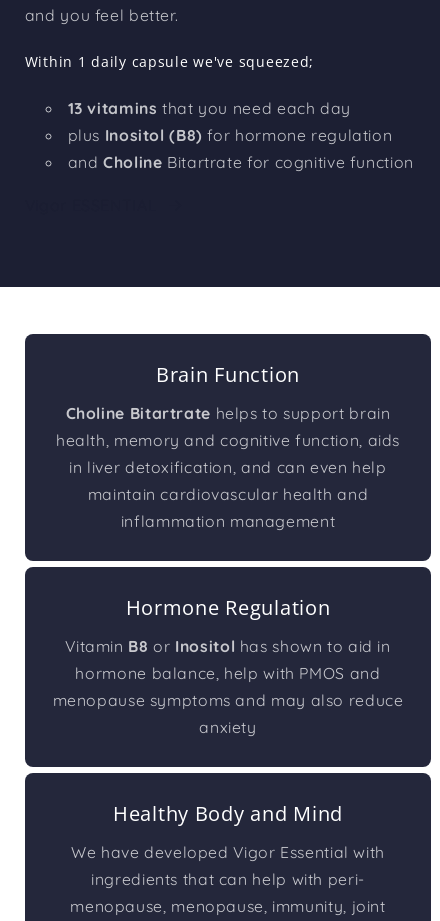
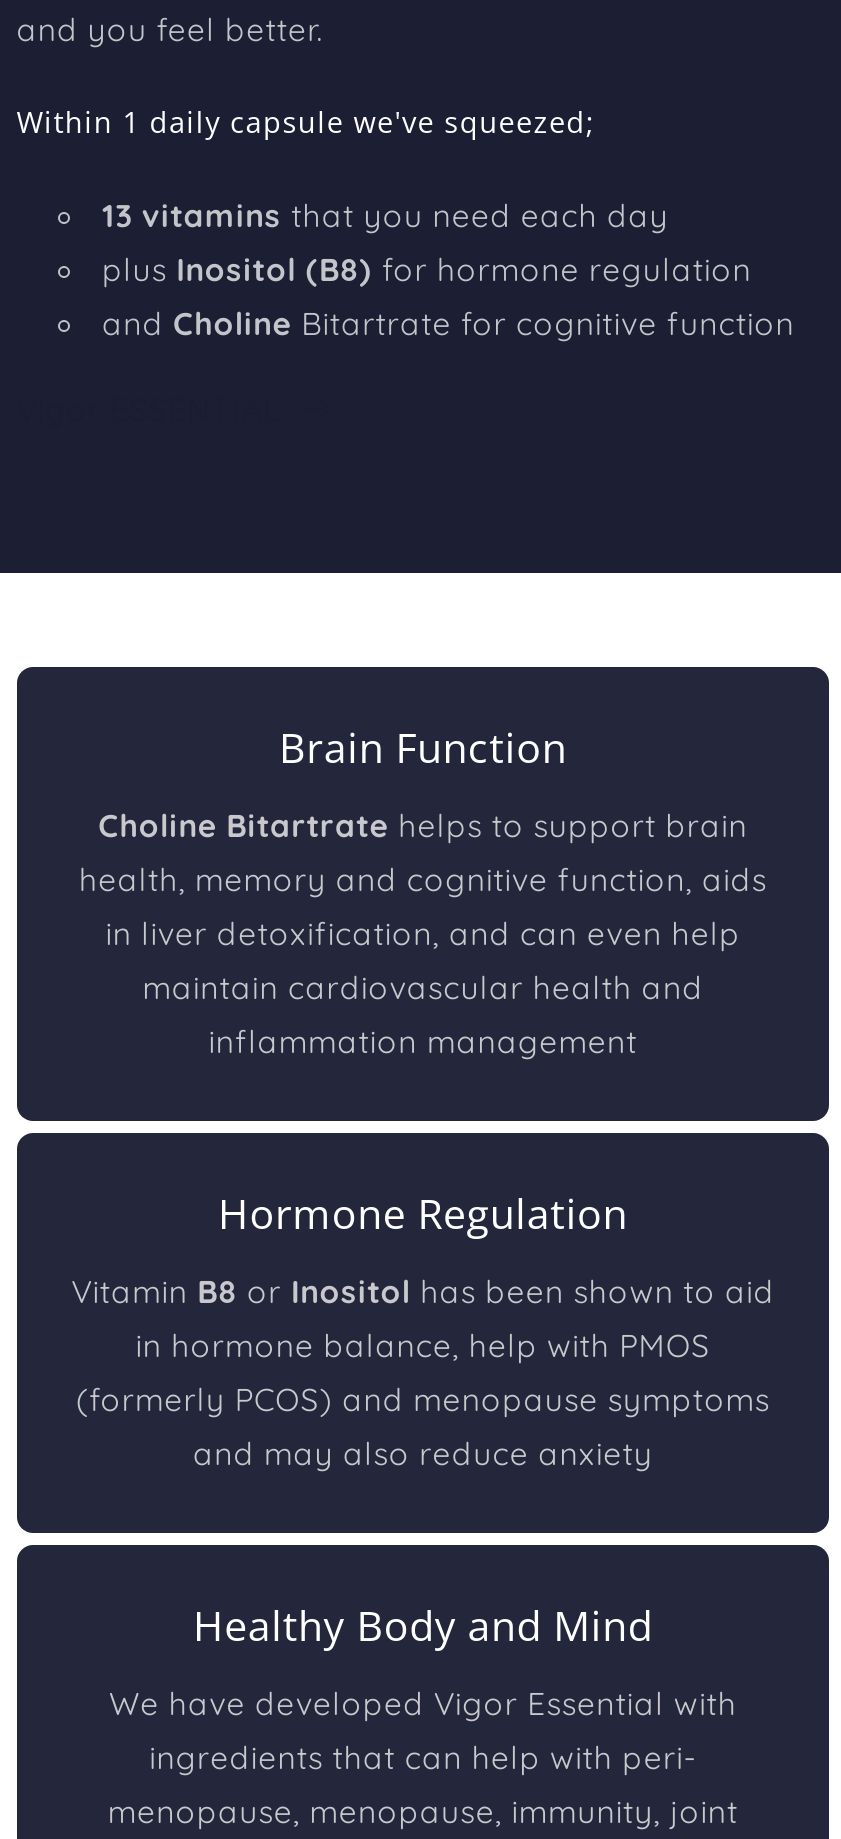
[52,636,403,737] Vitamin B8 or Inositol has shown to aid in | hormone balance, help with PMOS and | menopause symptoms and may also reduce | anxiety -> [71,1271,775,1473] Vitamin B8 or Inositol has been shown to aid | in hormone balance, help with PMOS | (formerly PCOS) and menopause symptoms | and may also reduce anxiety

